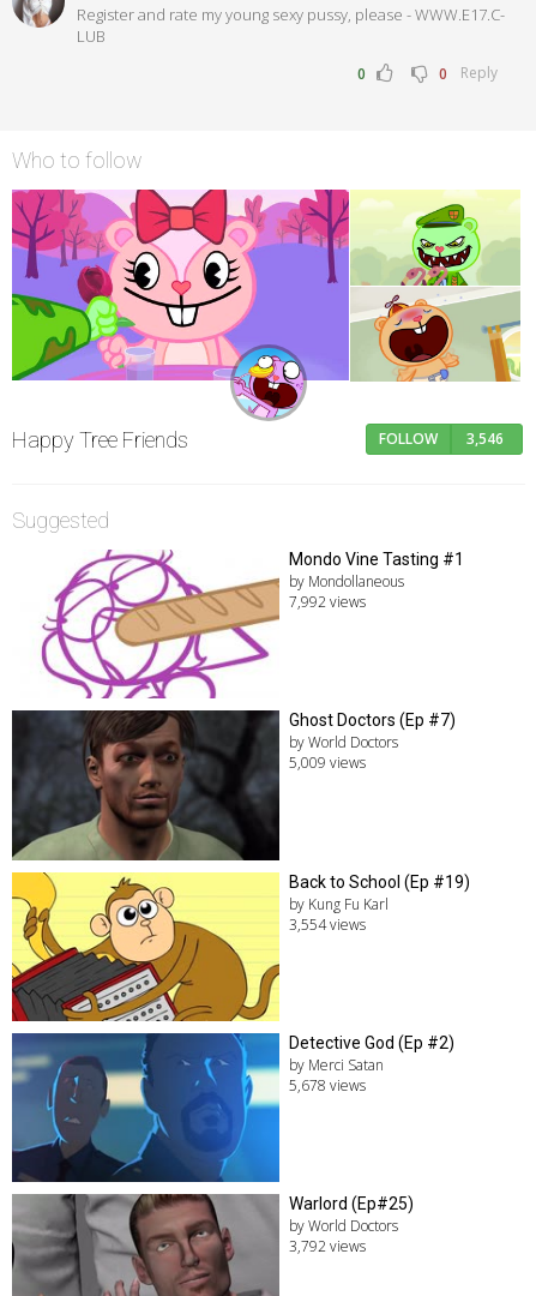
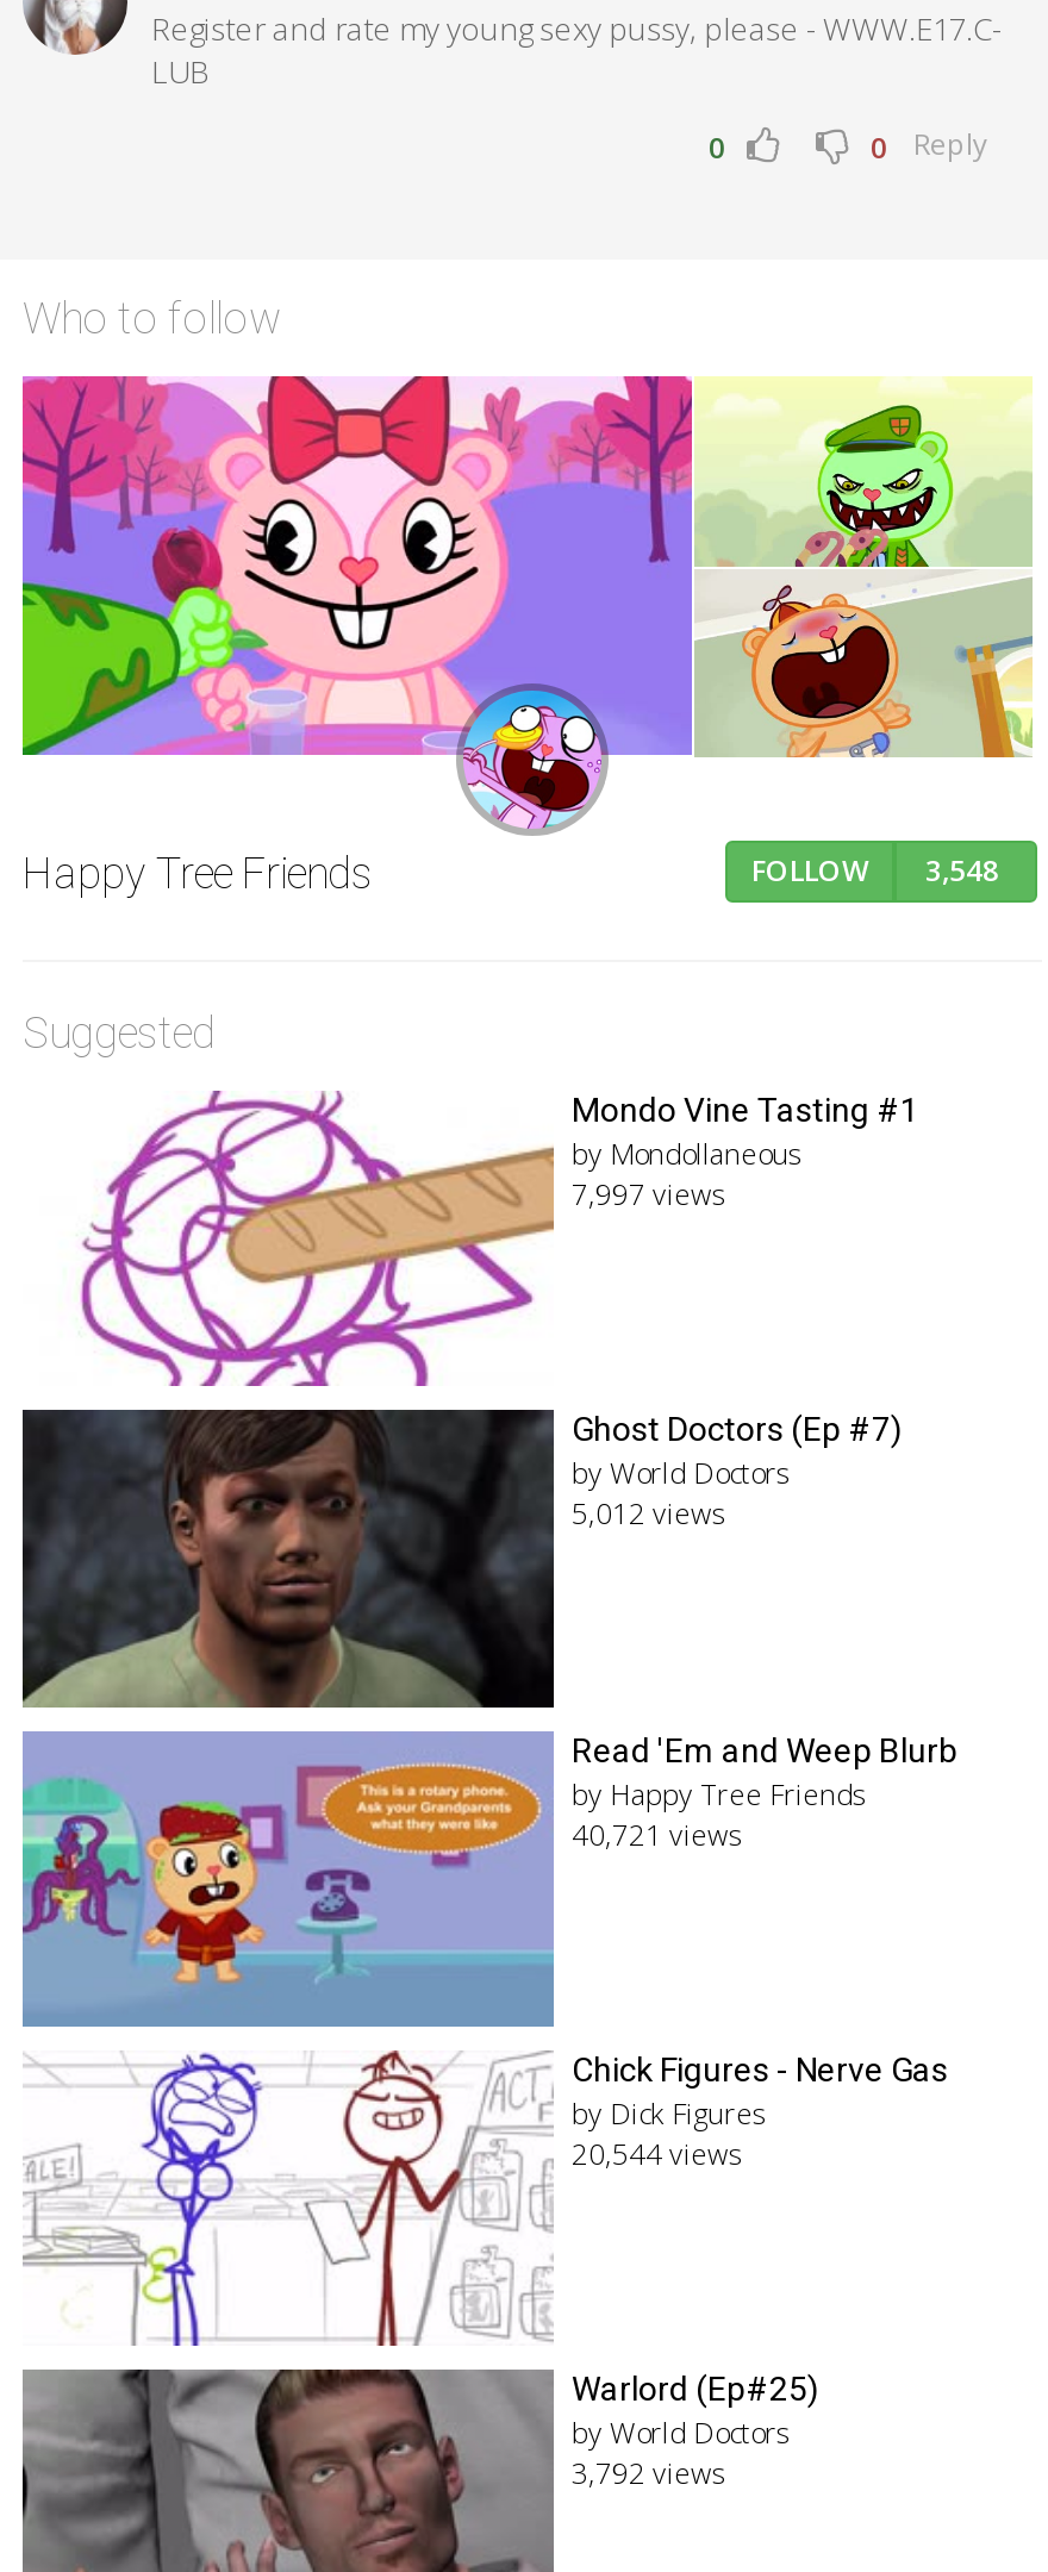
[379,429,504,449] FOLLOW 3,546 -> [751,850,999,891] FOLLOW 3,548
[288,592,365,612] 7,992 views -> [572,1174,724,1215] 7,997 views
[288,753,365,773] 5,009 views -> [572,1494,724,1535] 5,012 views
[11,871,469,1022] [image] | Back to School (Ep #19) | by Kung Fu Karl | 3,554 views -> [20,1729,957,2029] [image] | Read 'Em and Weep Blurb | by Happy Tree Friends | 40,721 views
[11,1032,454,1183] [image] | Detective God (Ep #2) | by Merci Satan | 5,678 views -> [23,2048,948,2348] [image] | Chick Figures - Nerve Gas | by Dick Figures | 20,544 views

